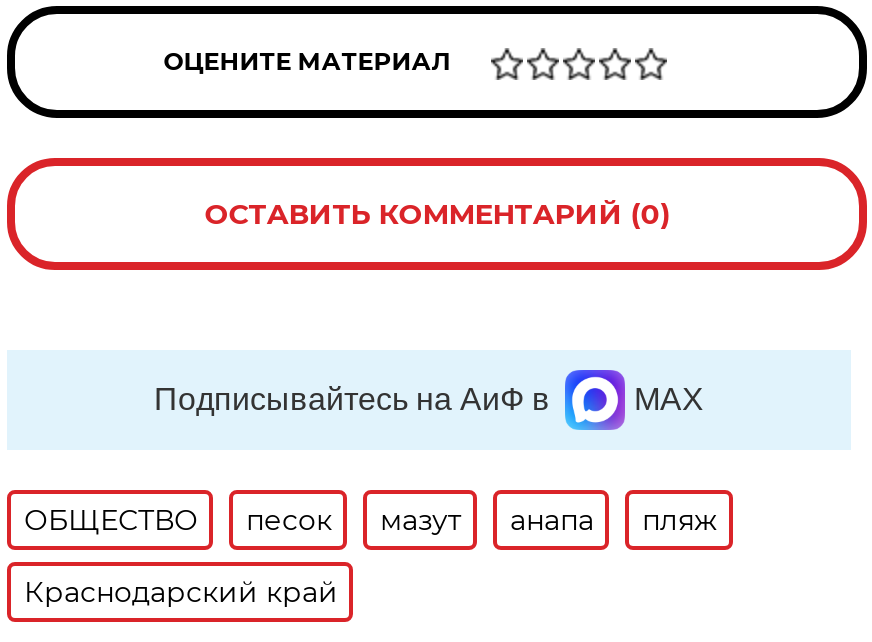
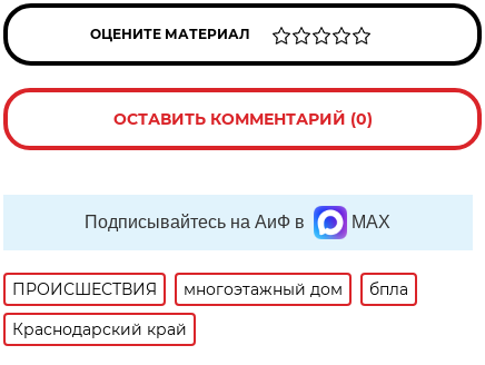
[24,502,718,538] ОБЩЕСТВО | песок | мазут | анапа | пляж -> [13,279,409,299] ПРОИСШЕСТВИЯ | многоэтажный дом | бпла

